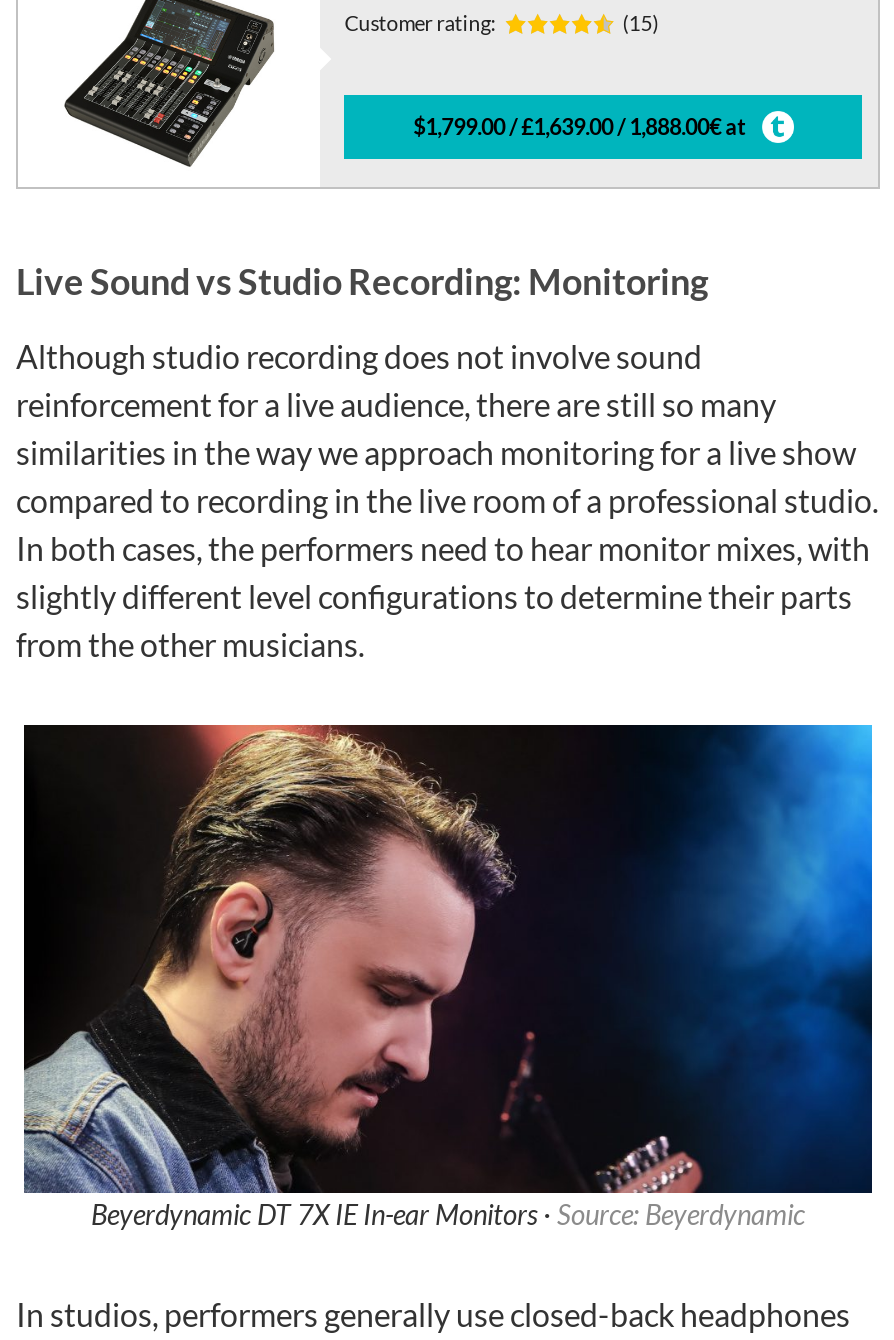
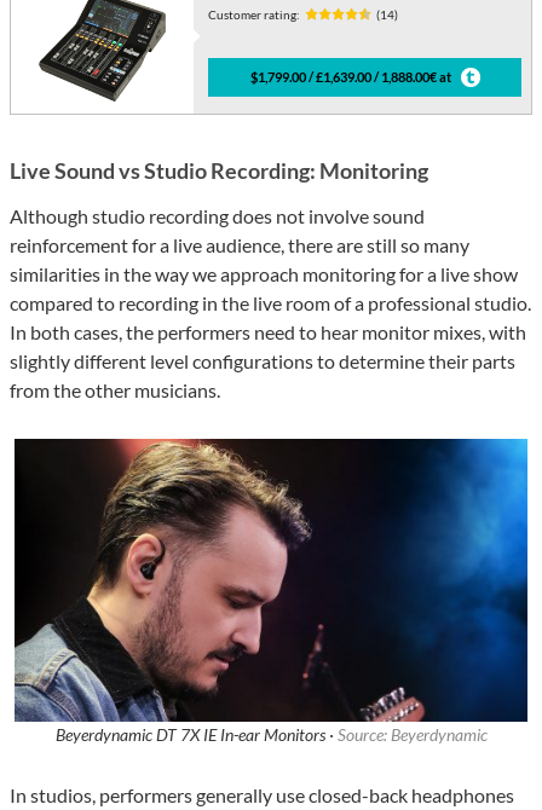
[623,12,659,36] (15) -> [377,7,398,22] (14)

